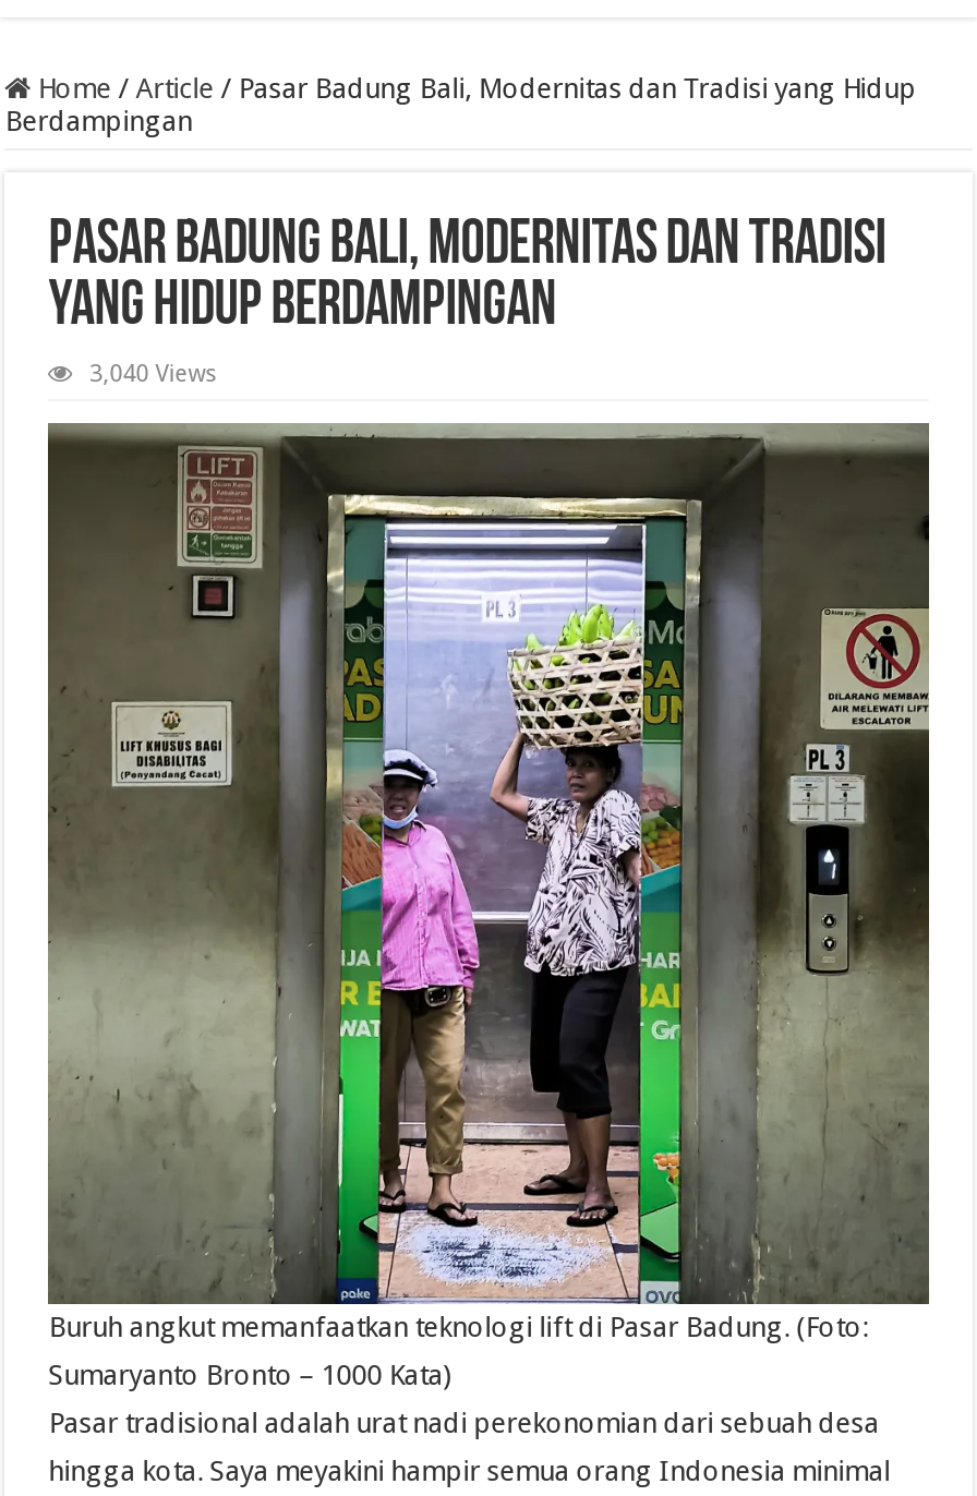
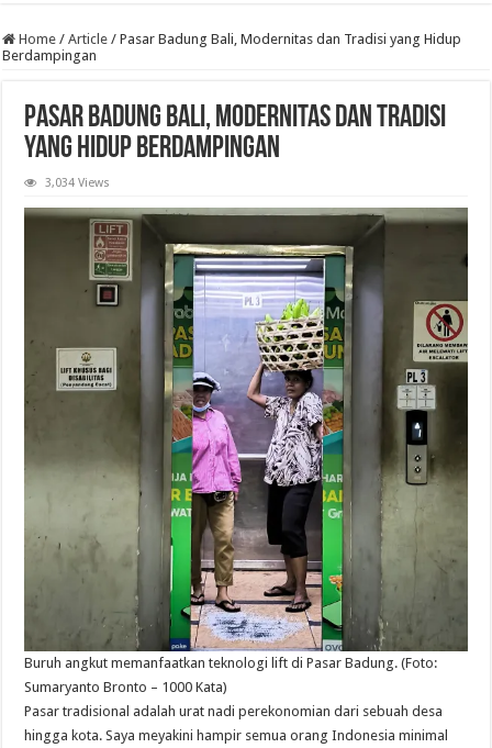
[90,360,219,388] 3,040 Views -> [45,176,110,190] 3,034 Views

